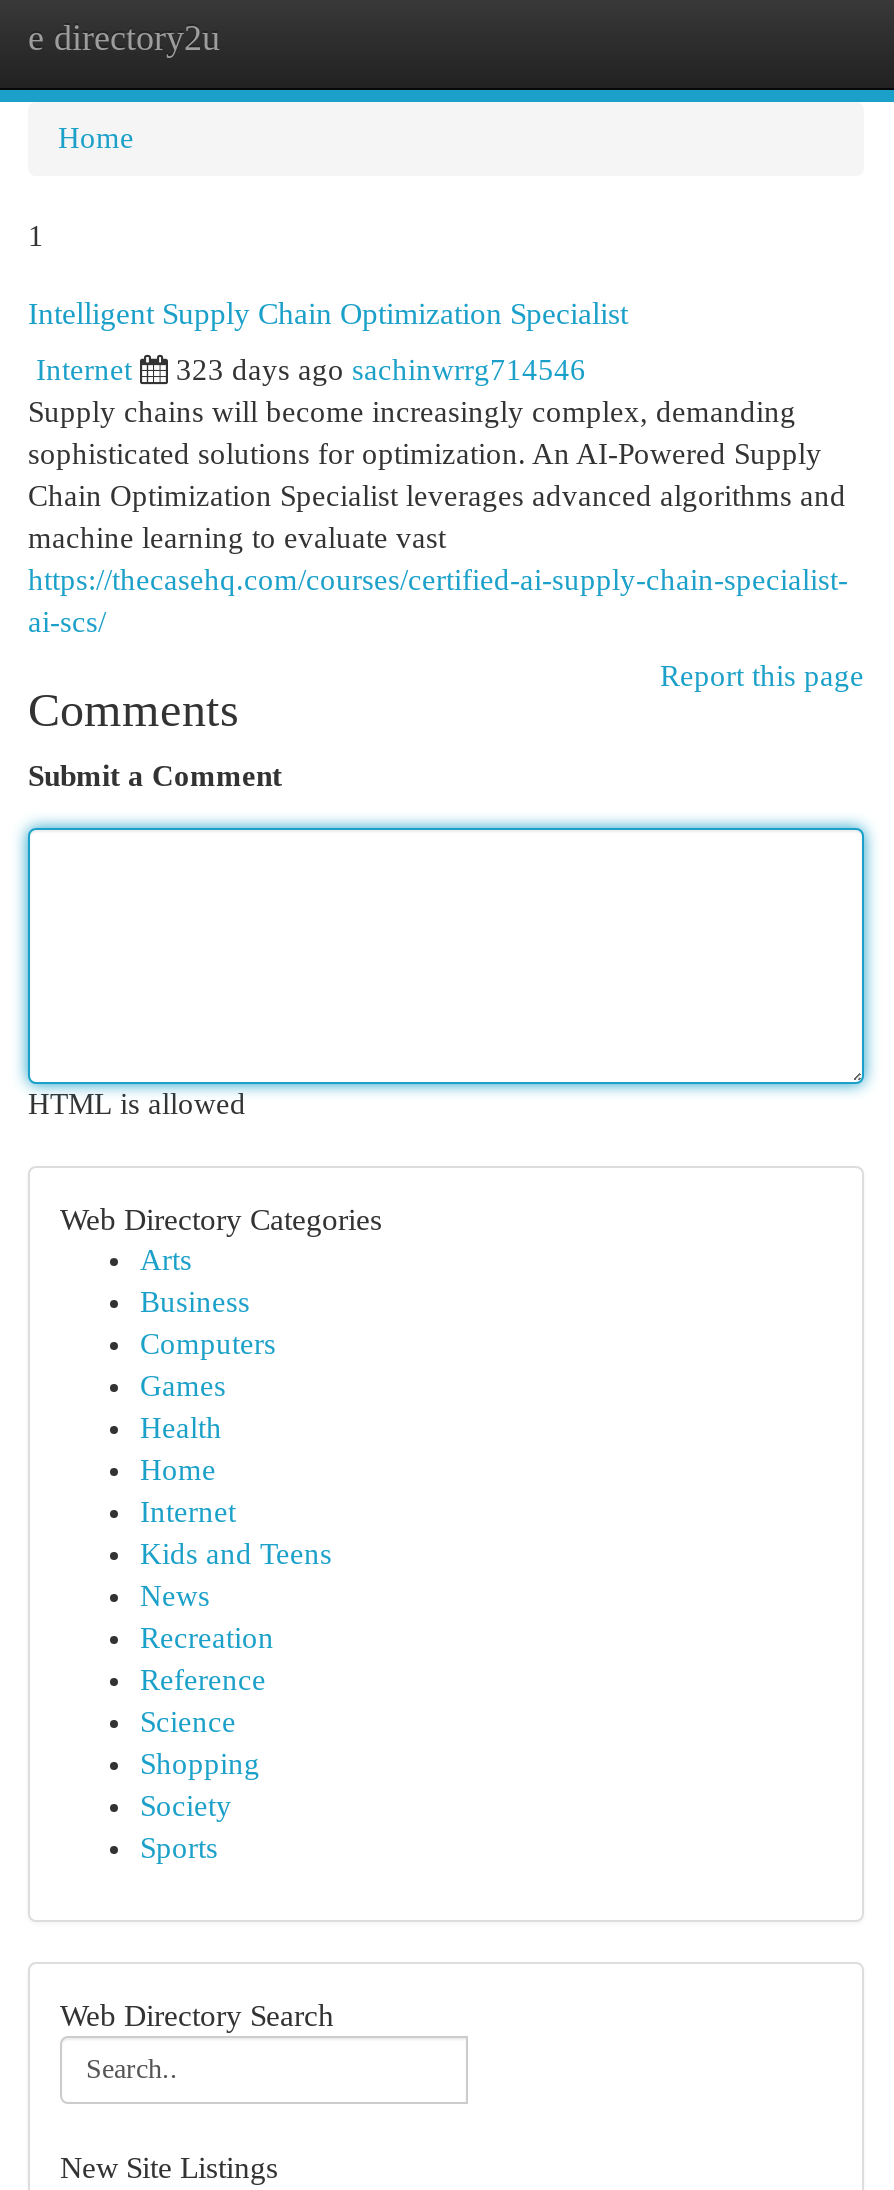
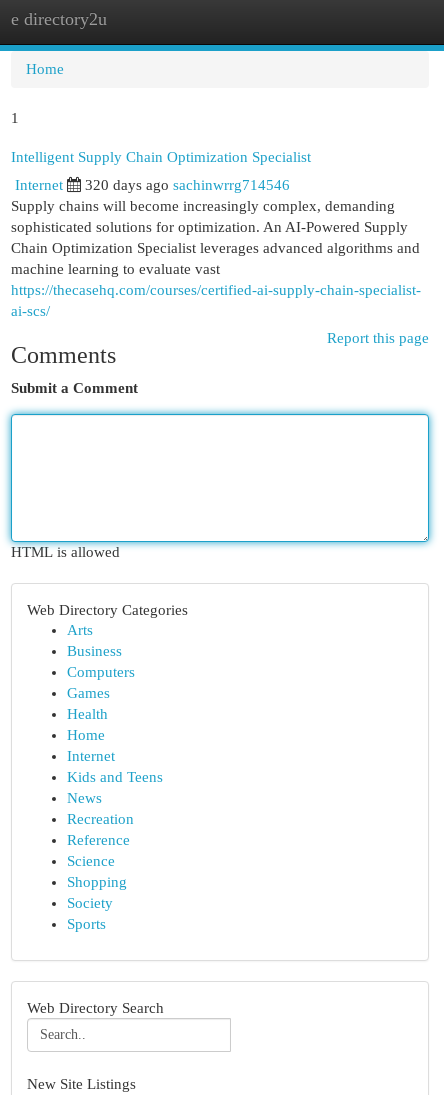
[176,354,586,386] 323 days ago sachinwrrg714546 -> [85,177,290,193] 320 days ago sachinwrrg714546

